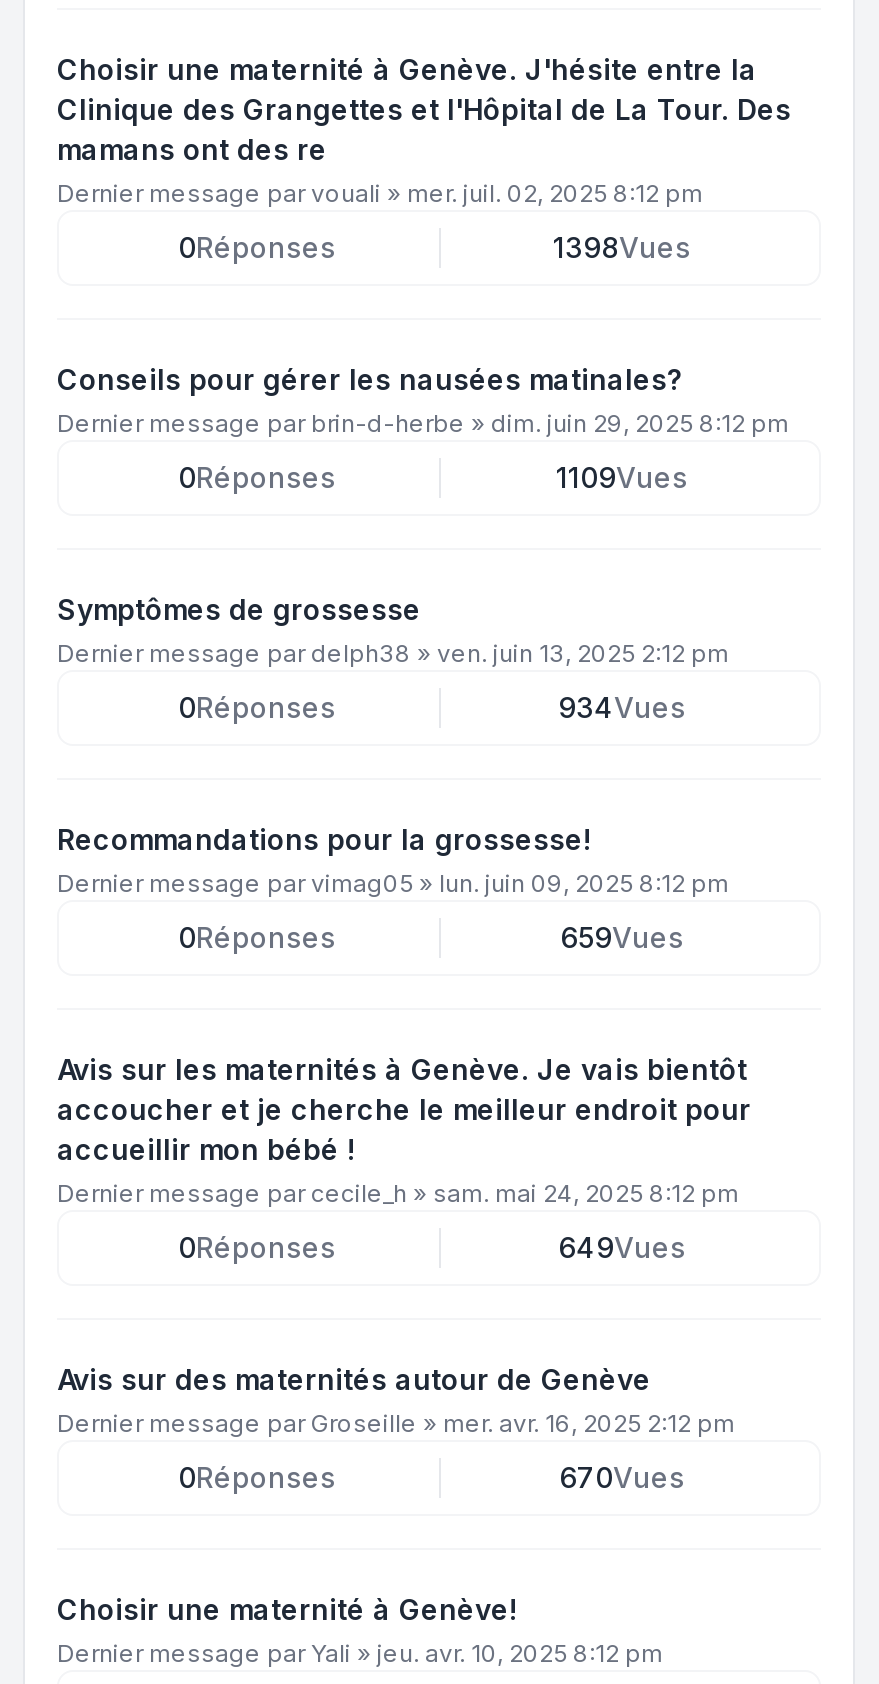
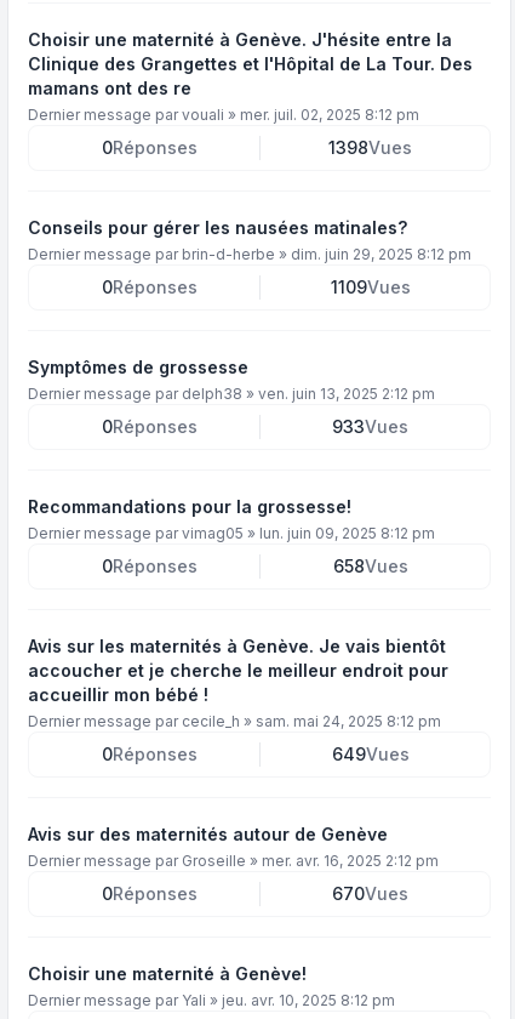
[558,690,686,724] 934Vues -> [332,416,408,437] 933Vues
[560,920,684,954] 659Vues -> [333,556,408,576] 658Vues

